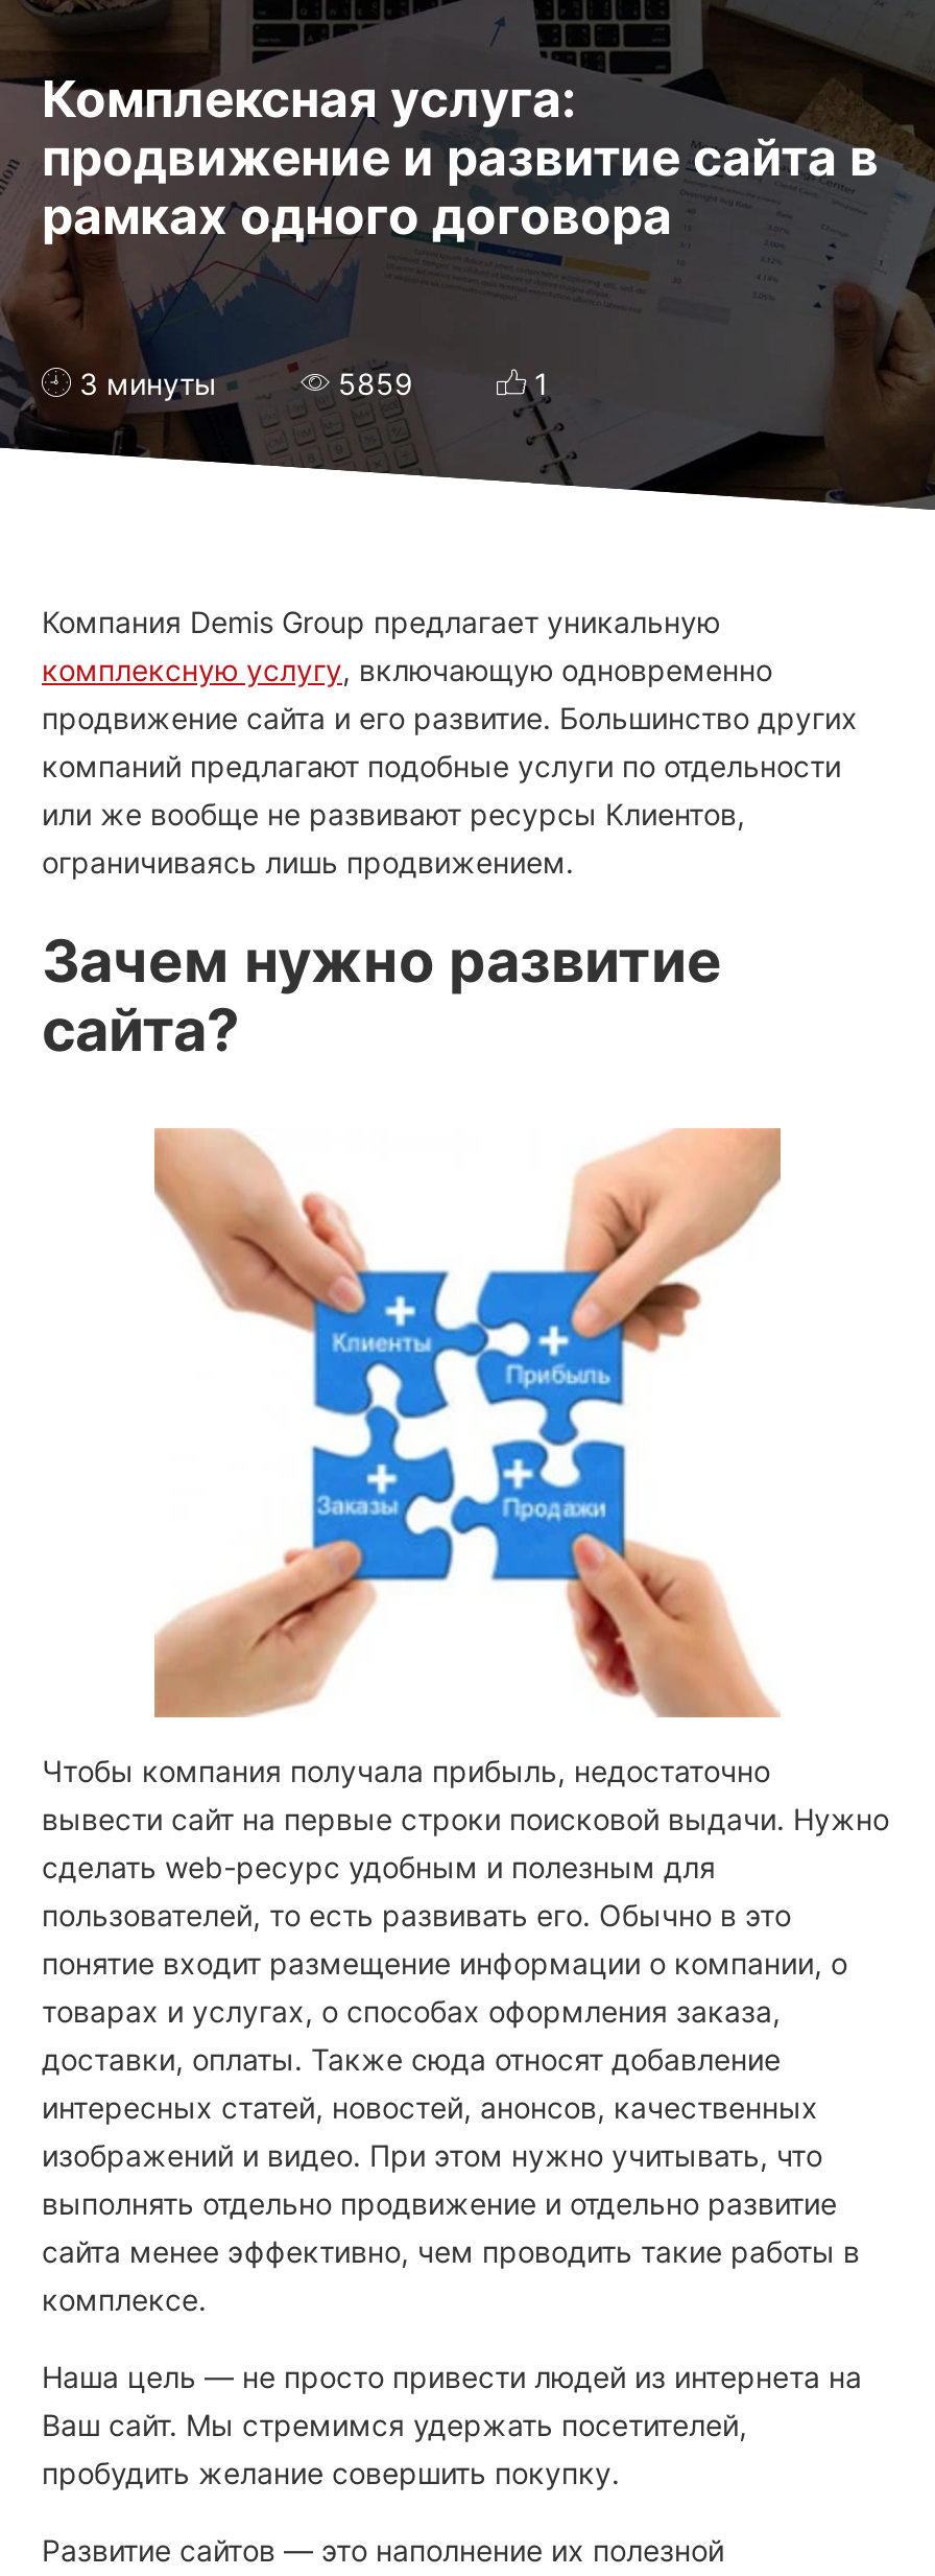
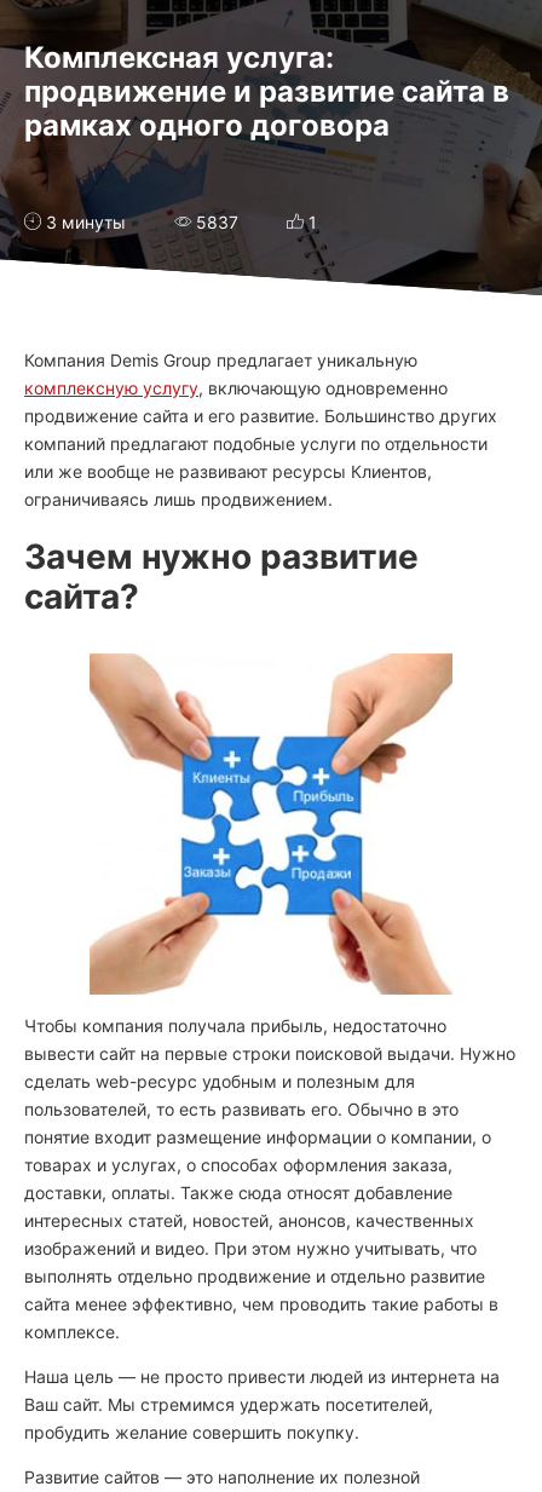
[338,366,413,401] 5859 -> [196,212,238,232] 5837

